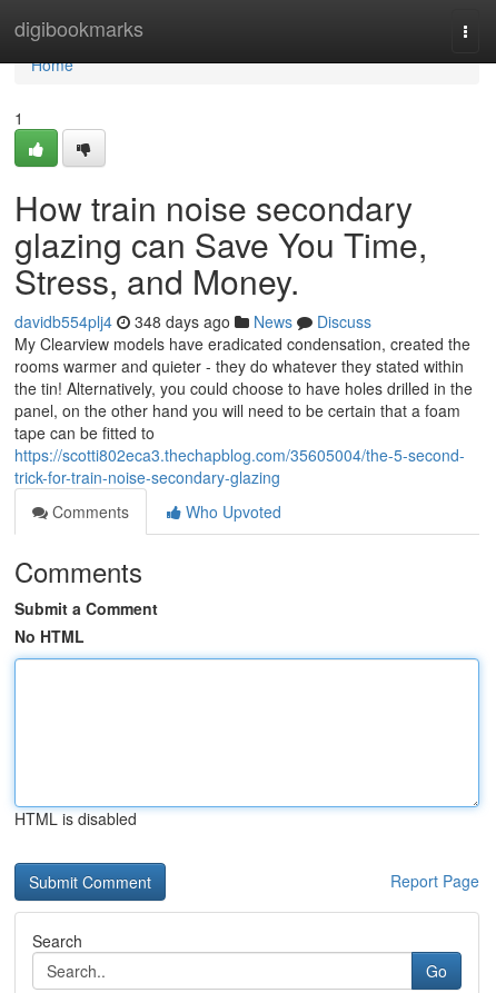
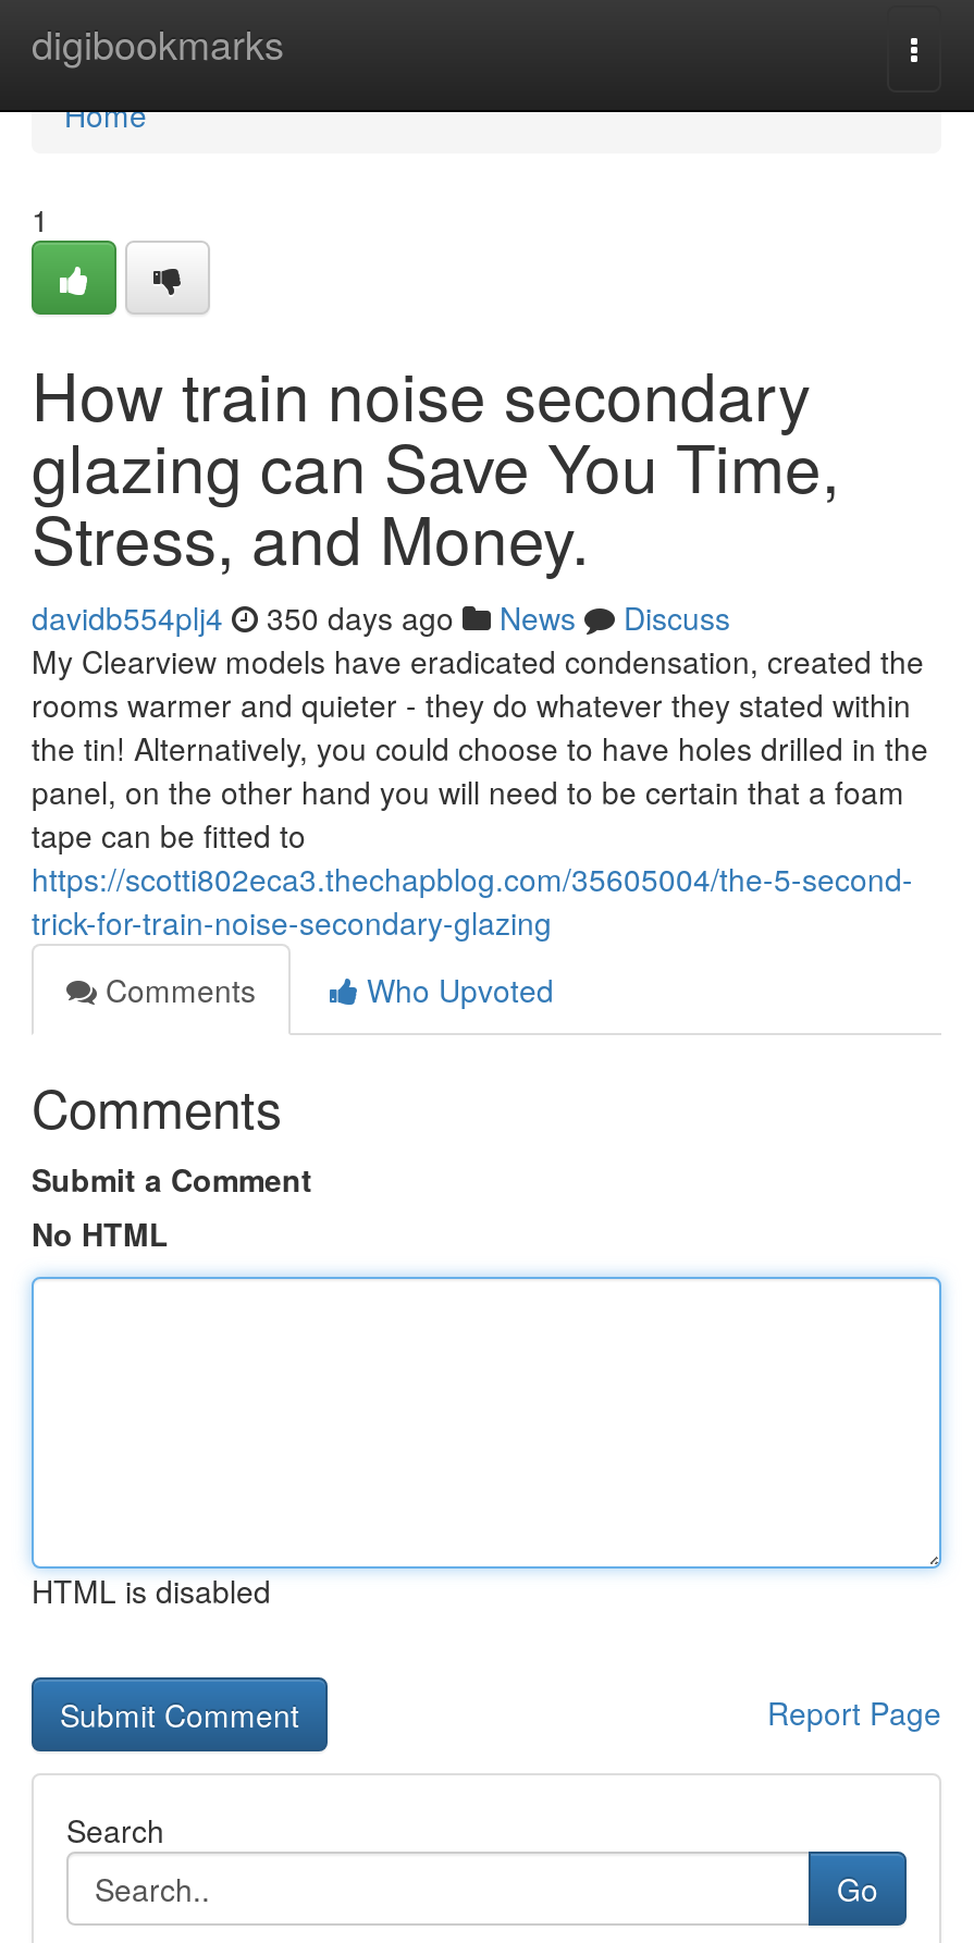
[14,310,371,332] davidb554plj4 348 days ago News Discuss -> [32,595,730,639] davidb554plj4 350 days ago News Discuss

